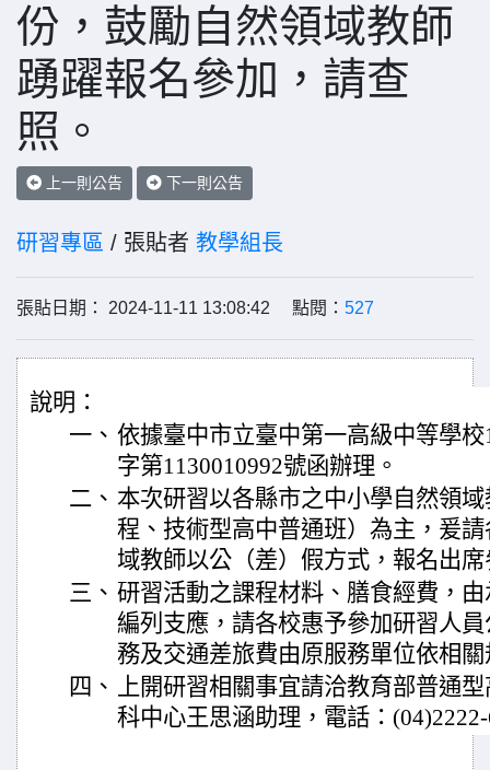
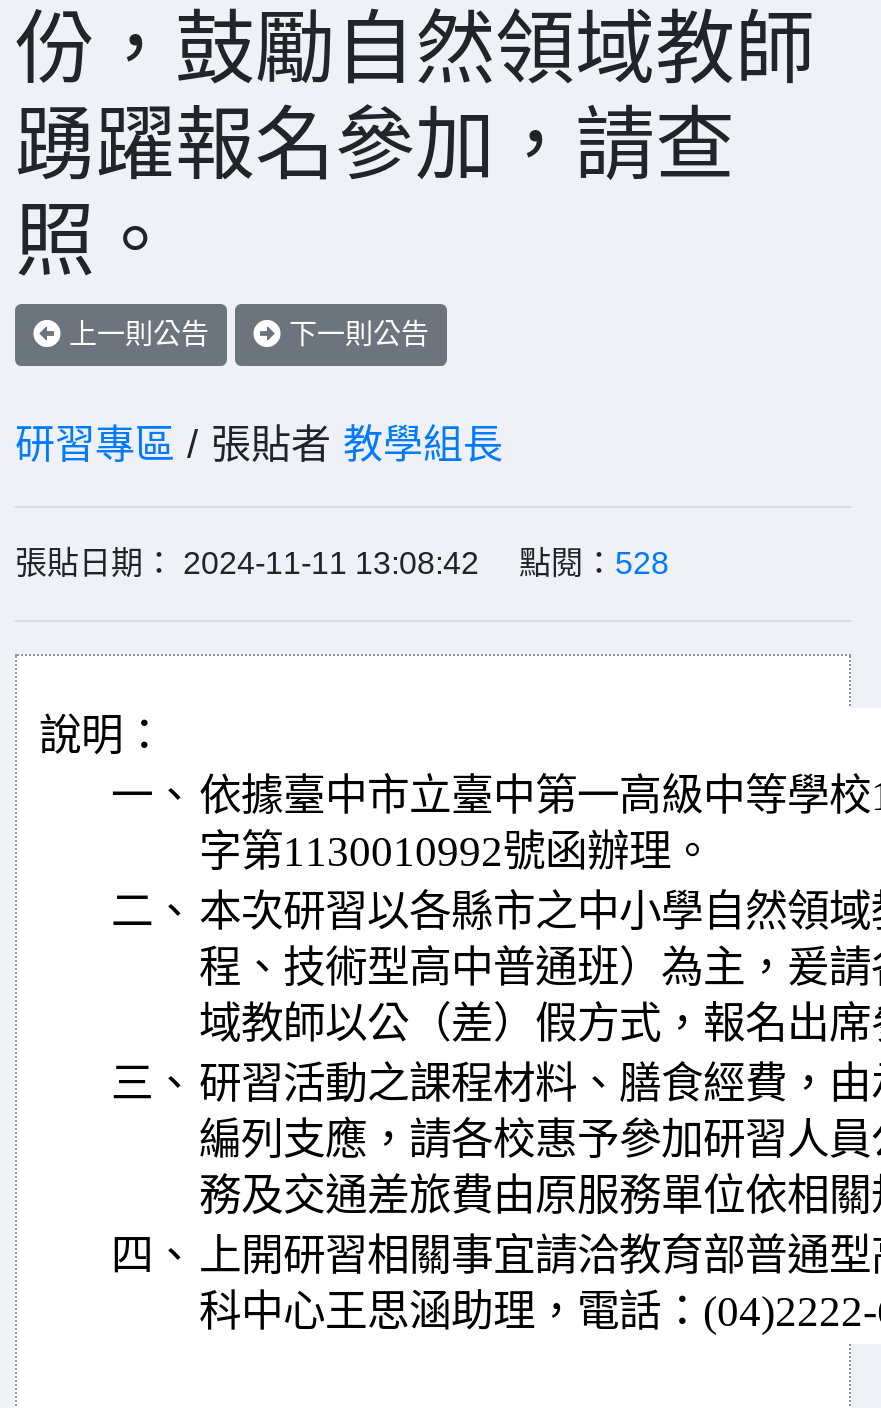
[16,299,374,317] 張貼日期： 2024-11-11 13:08:42 點閱：527 -> [15,546,669,580] 張貼日期： 2024-11-11 13:08:42 點閱：528

